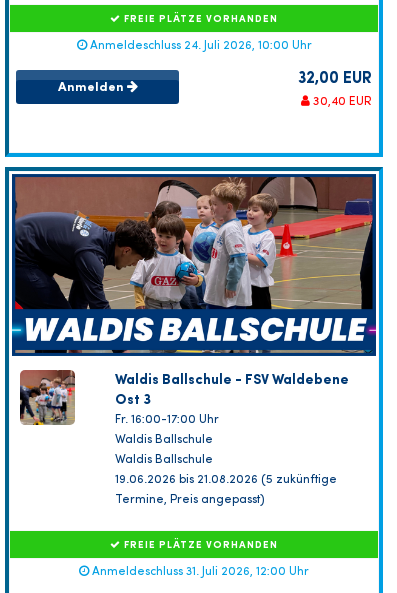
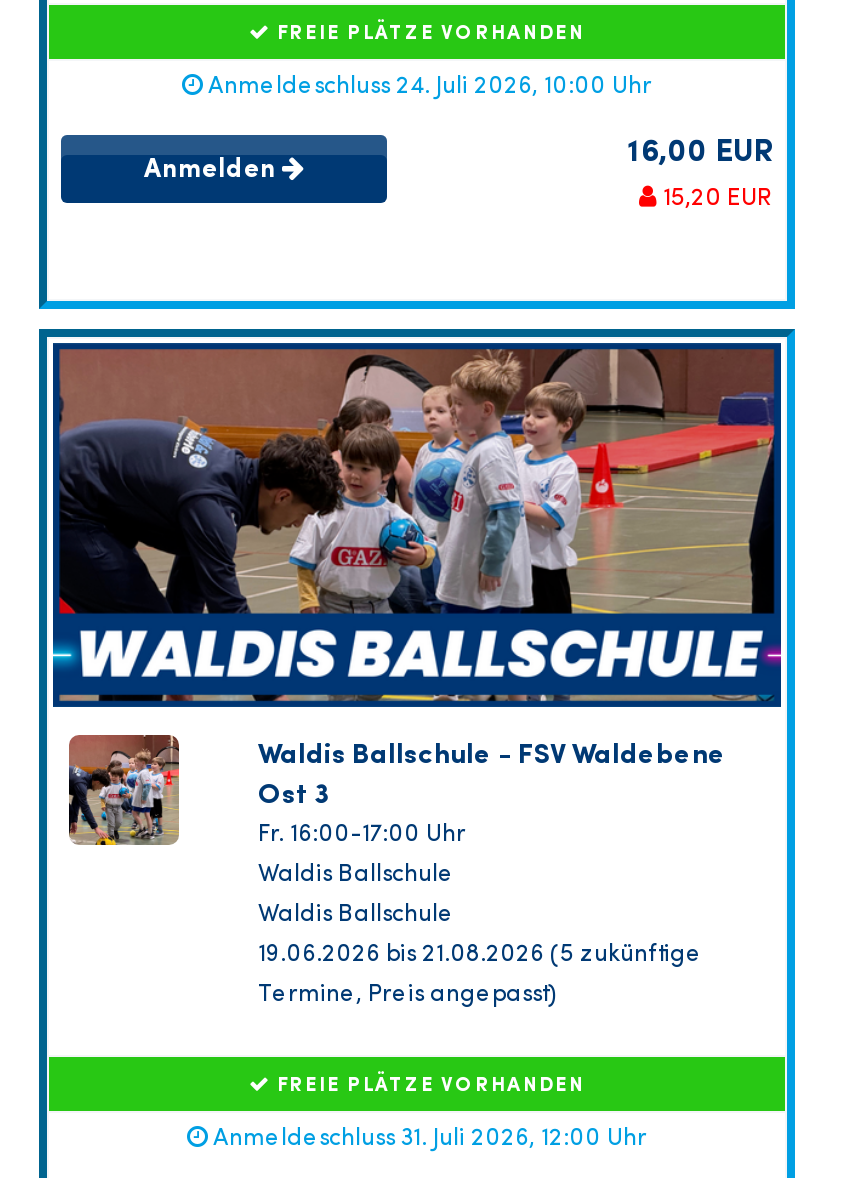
[298,71,372,87] 32,00 EUR -> [627,138,773,170] 16,00 EUR
[310,96,372,108] 30,40 EUR -> [657,188,773,212] 15,20 EUR

